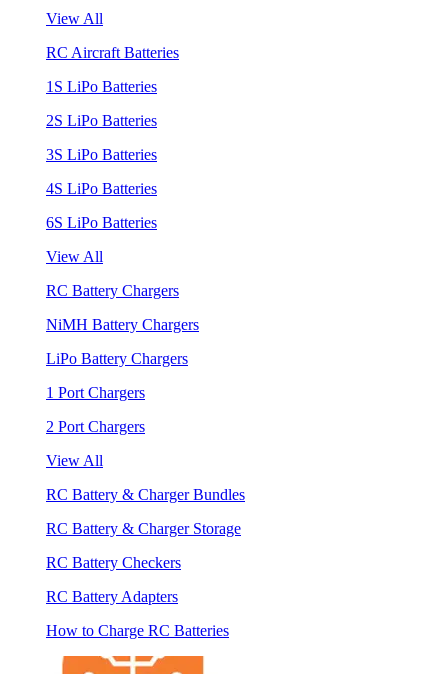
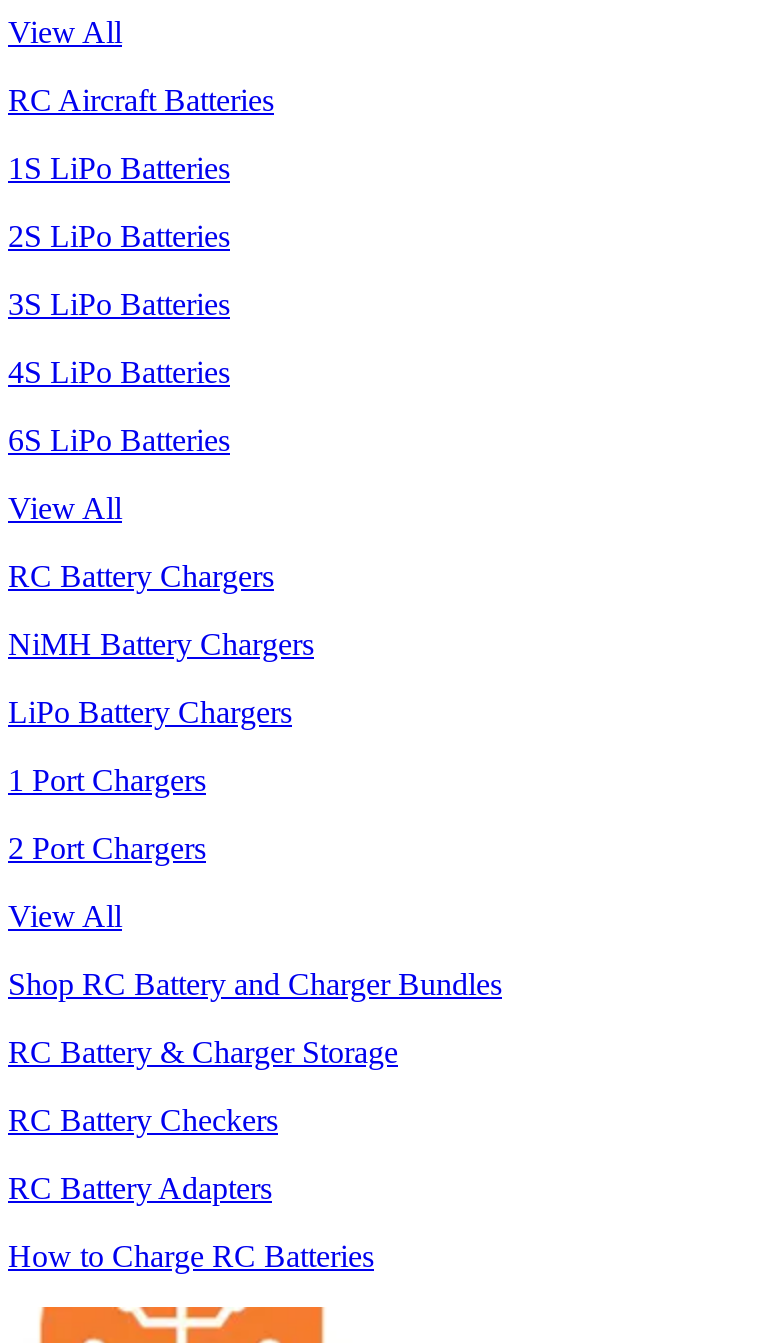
[46,486,245,503] RC Battery & Charger Bundles -> [8,967,502,1001] Shop RC Battery and Charger Bundles

